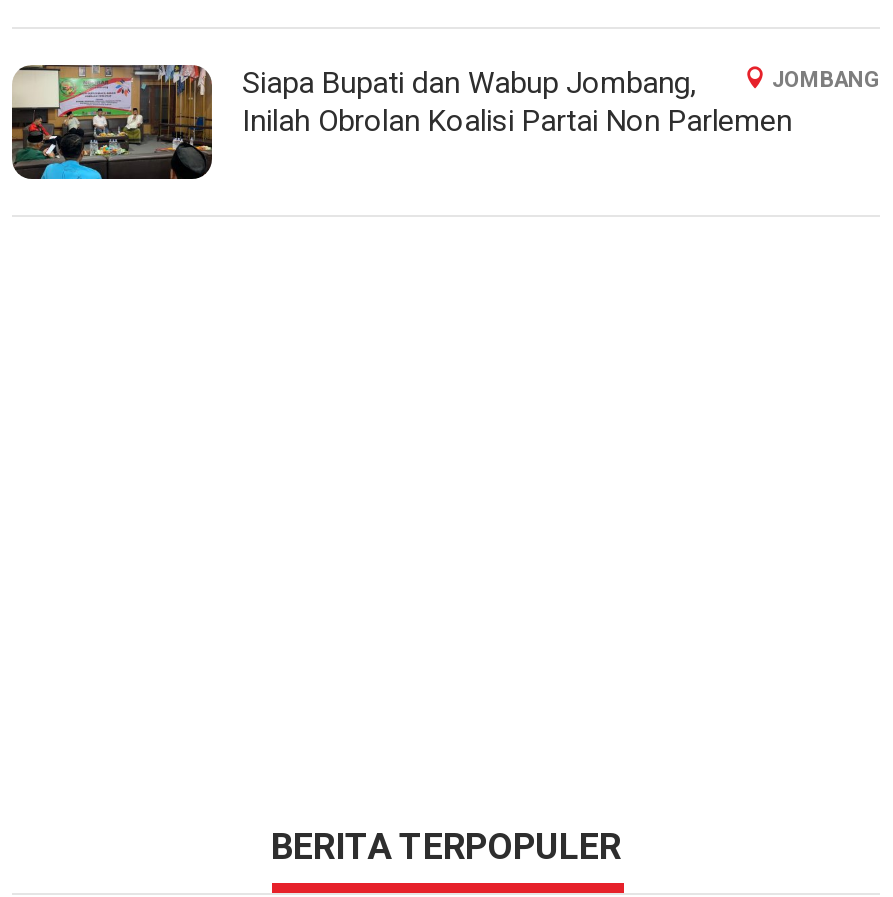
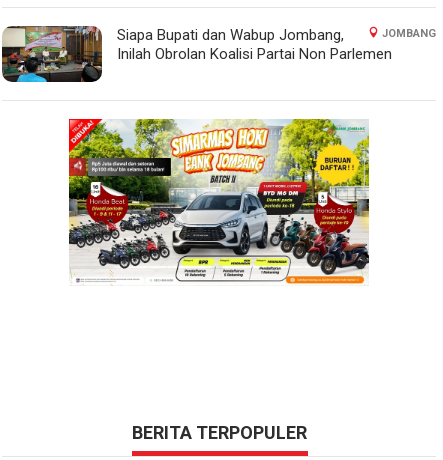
none -> [68,118,370,285] [image]

